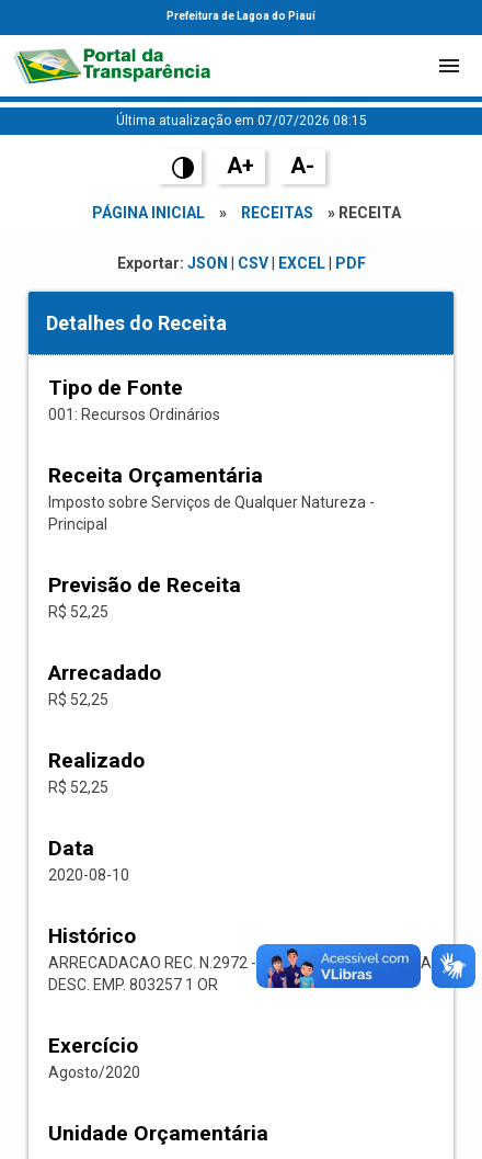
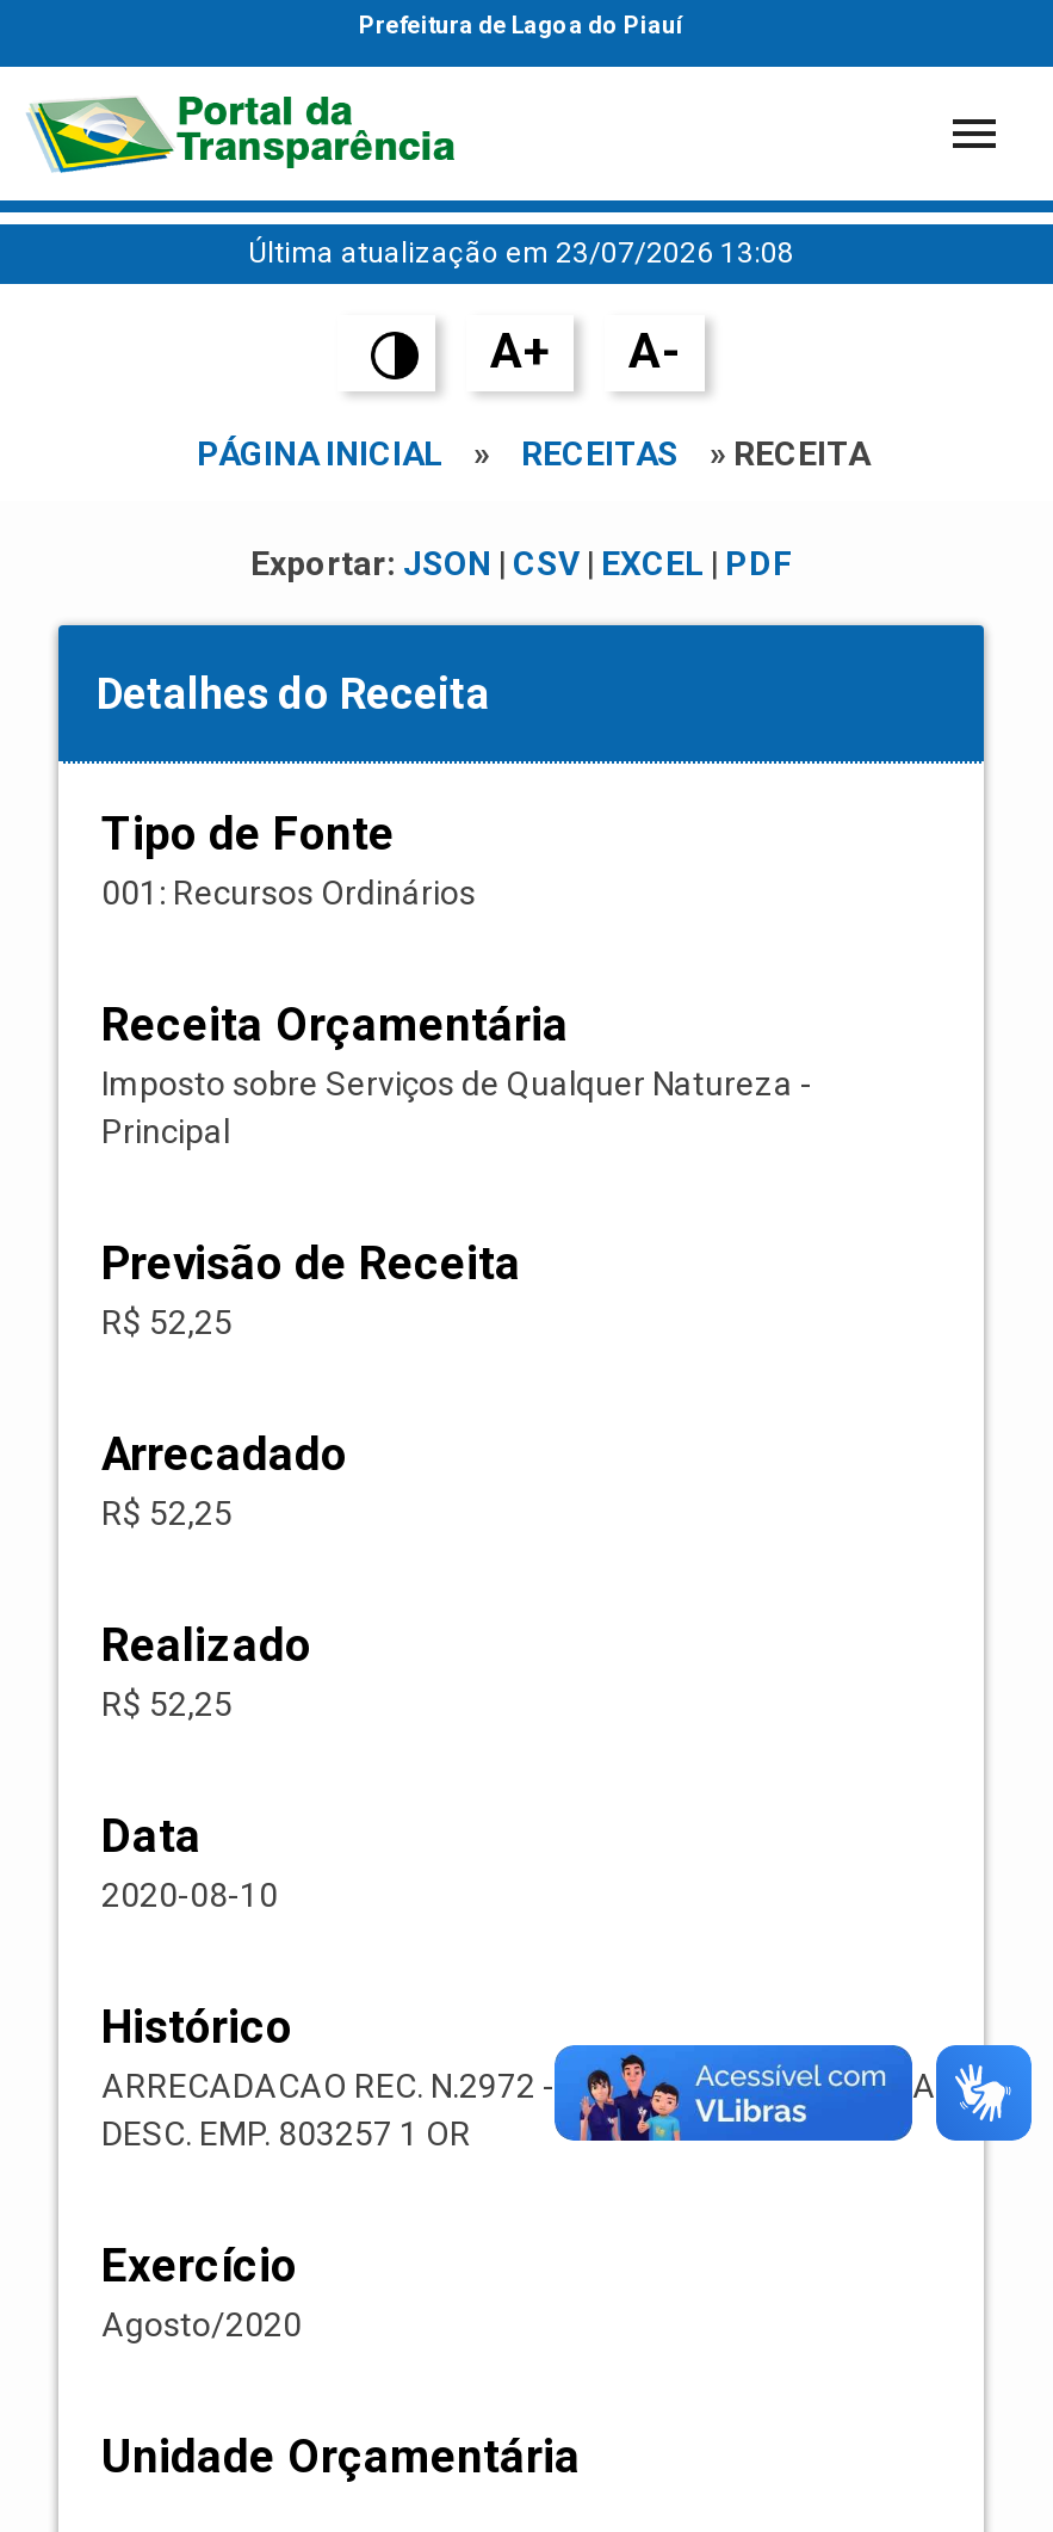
[116,113,366,128] Última atualização em 07/07/2026 08:15 -> [248,236,794,270] Última atualização em 23/07/2026 13:08

